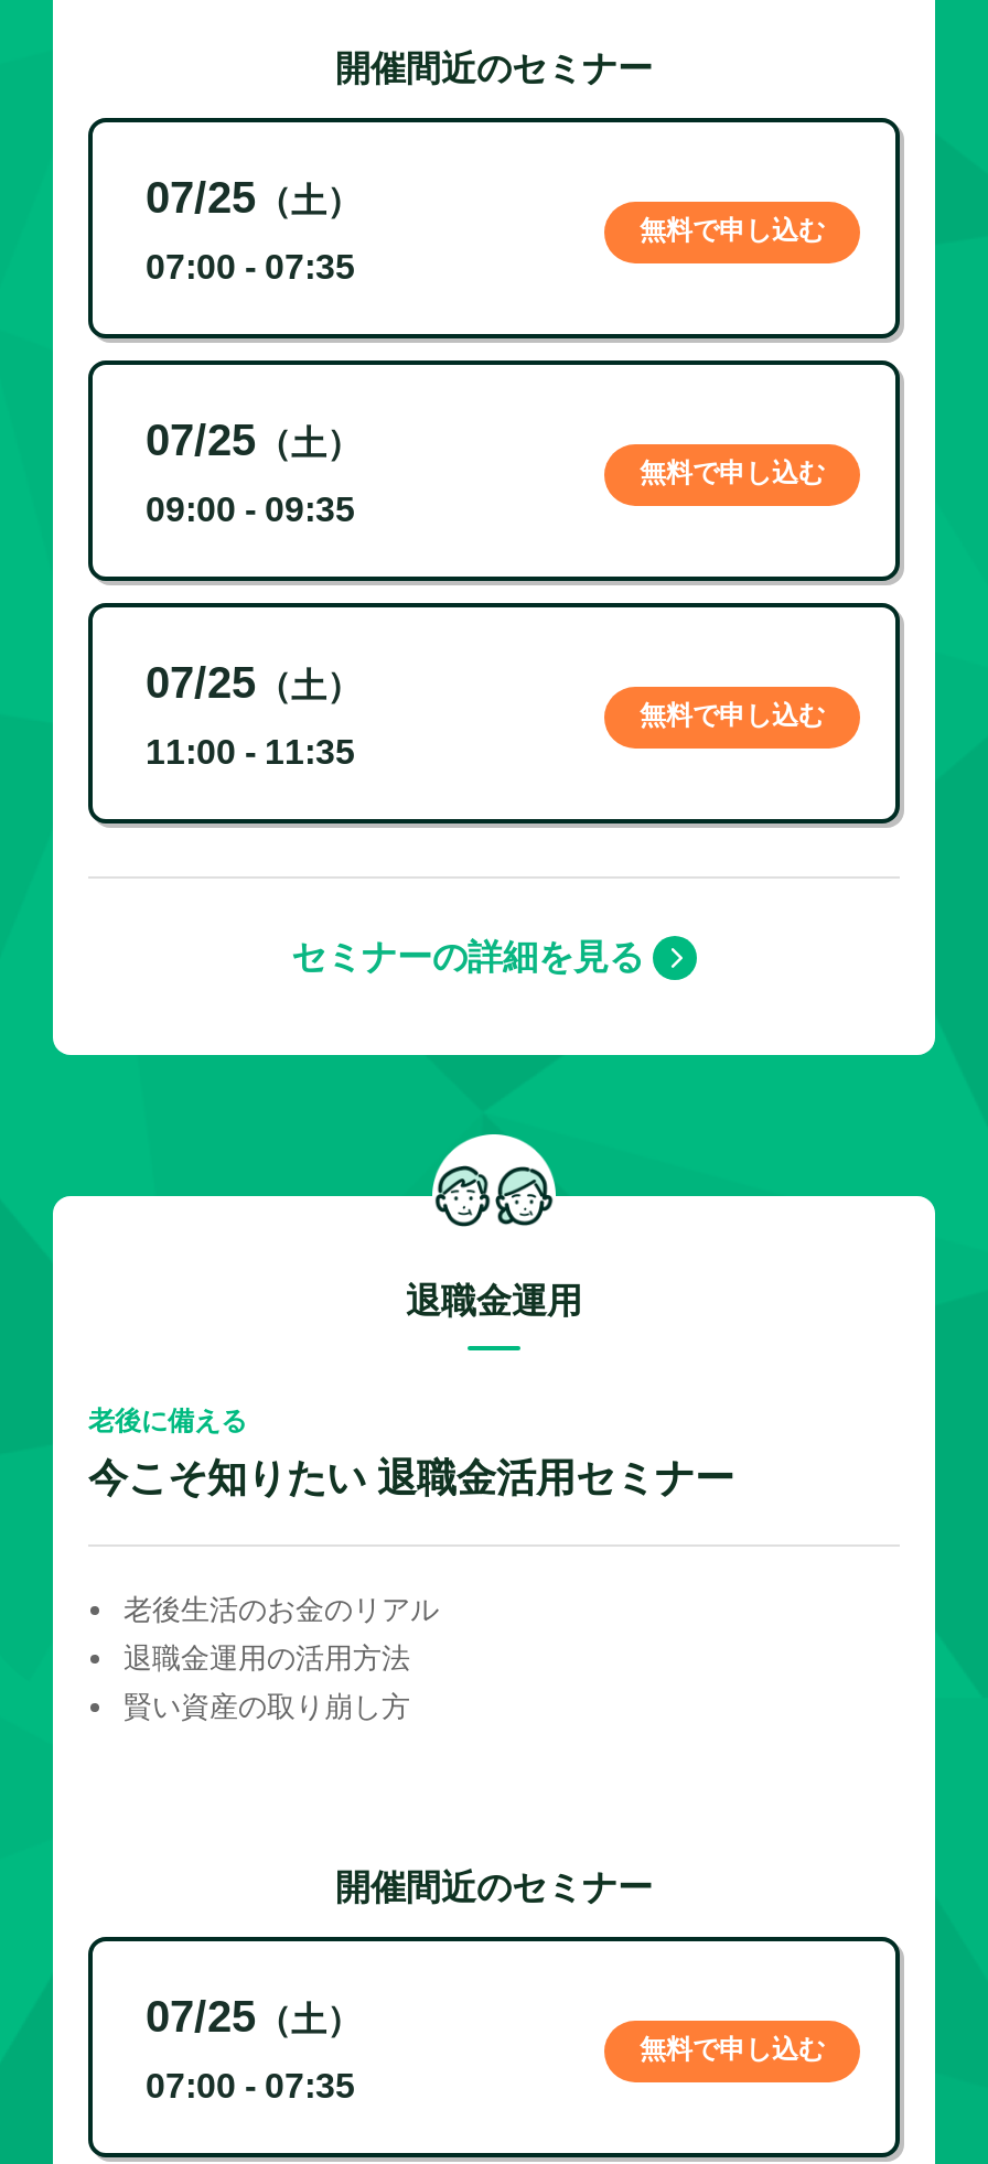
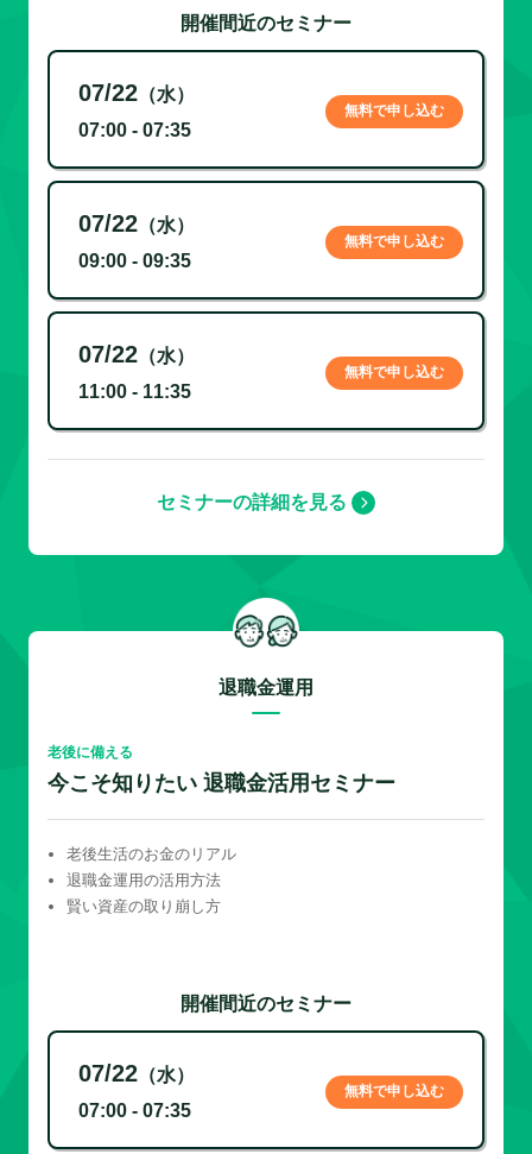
[146,174,362,222] 07/25（土） -> [78,80,195,106] 07/22（水）
[146,416,362,465] 07/25（土） -> [78,211,195,237] 07/22（水）
[146,659,362,707] 07/25（土） -> [78,341,195,367] 07/22（水）
[146,1992,362,2041] 07/25（土） -> [78,1060,195,1086] 07/22（水）

